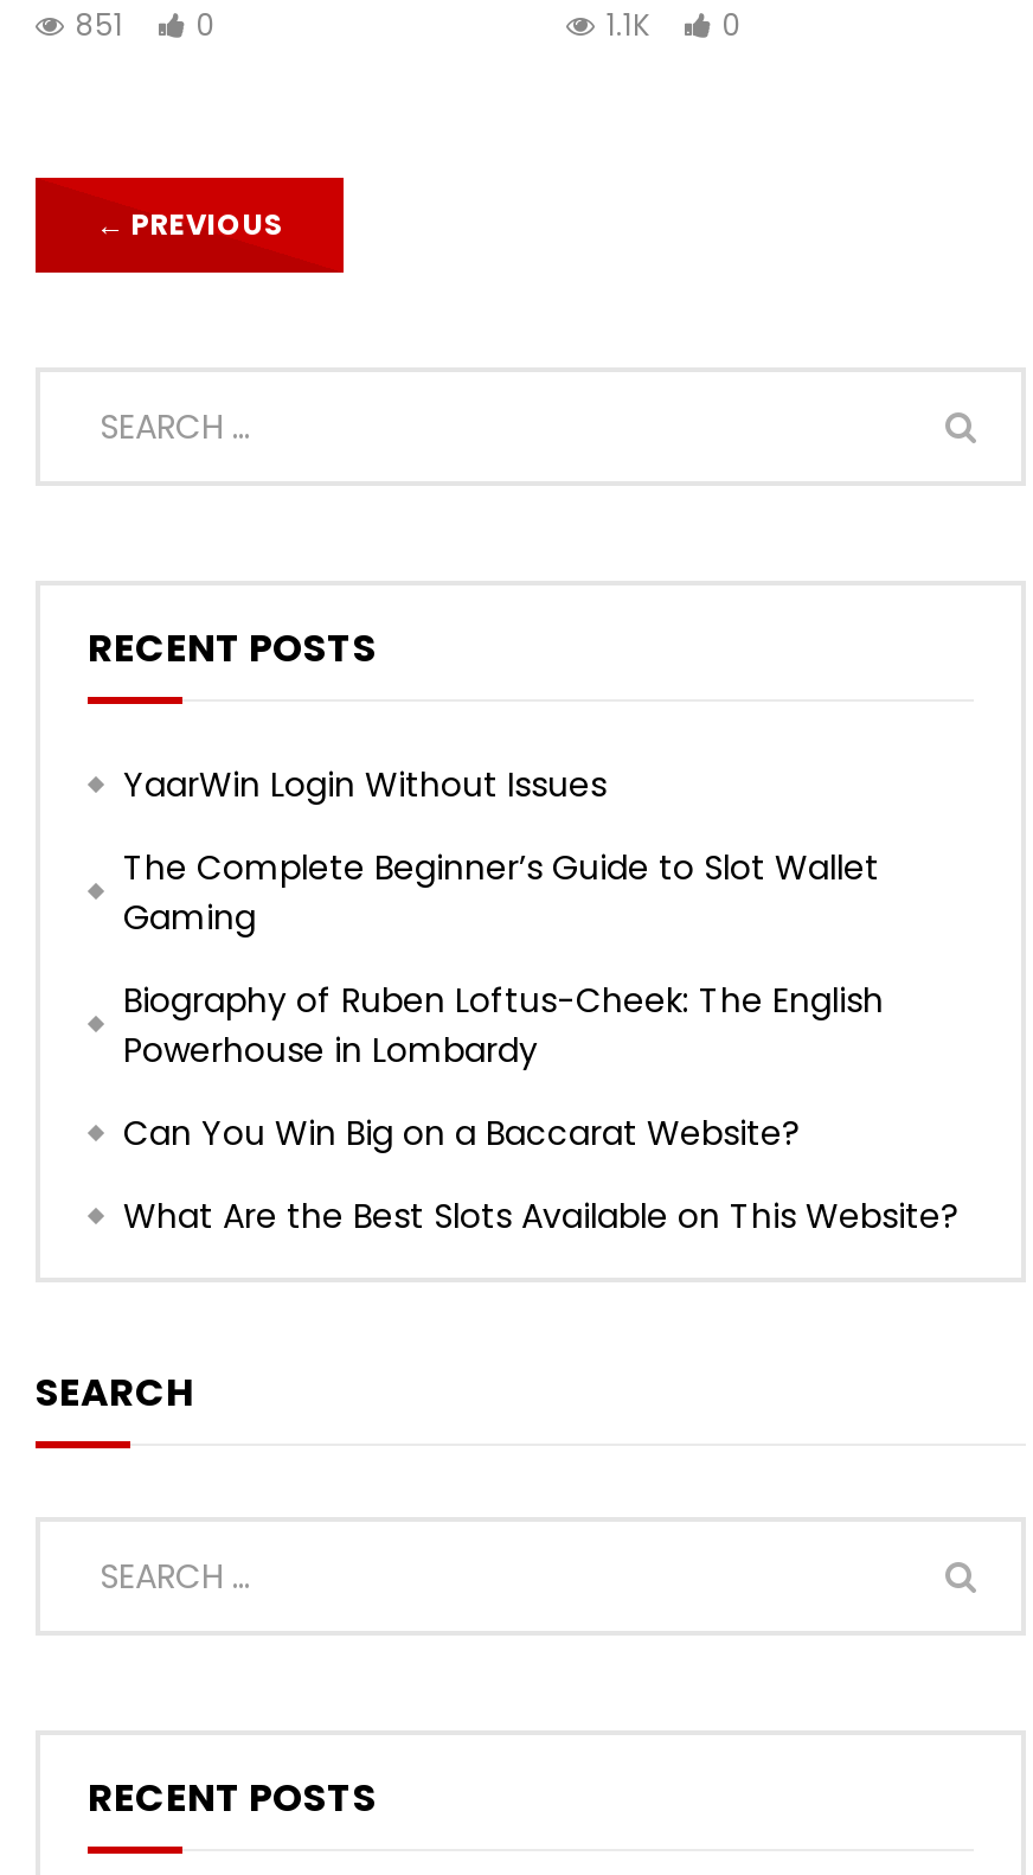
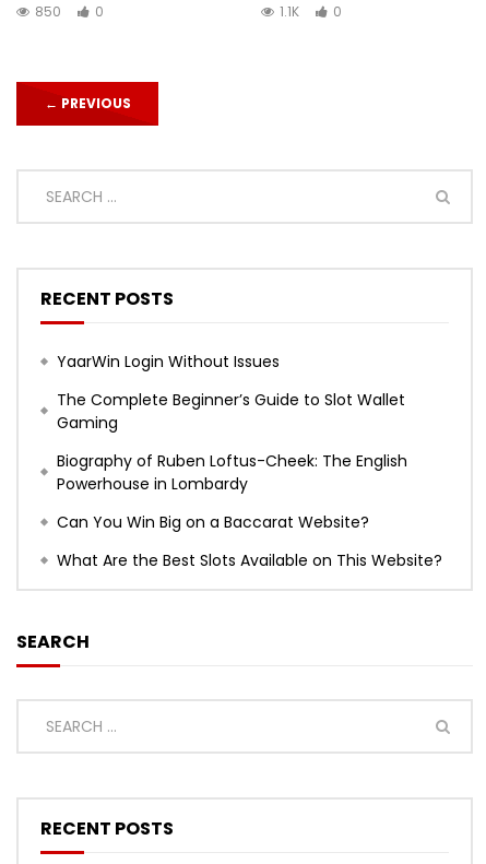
[76,5,216,45] 851 0 -> [35,2,104,21] 850 0

